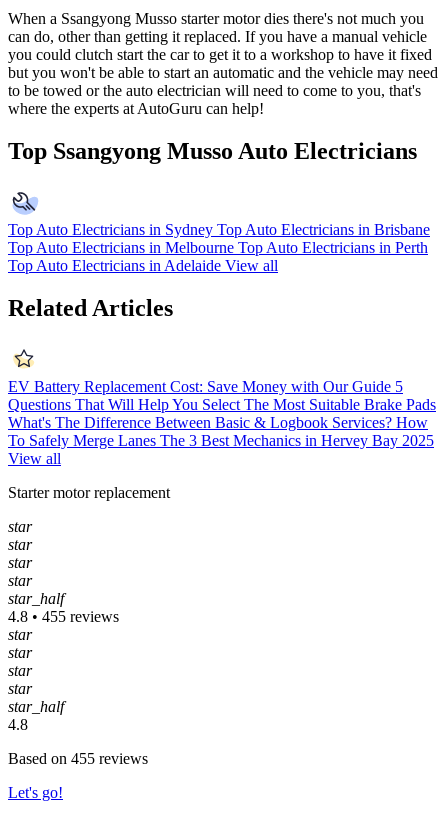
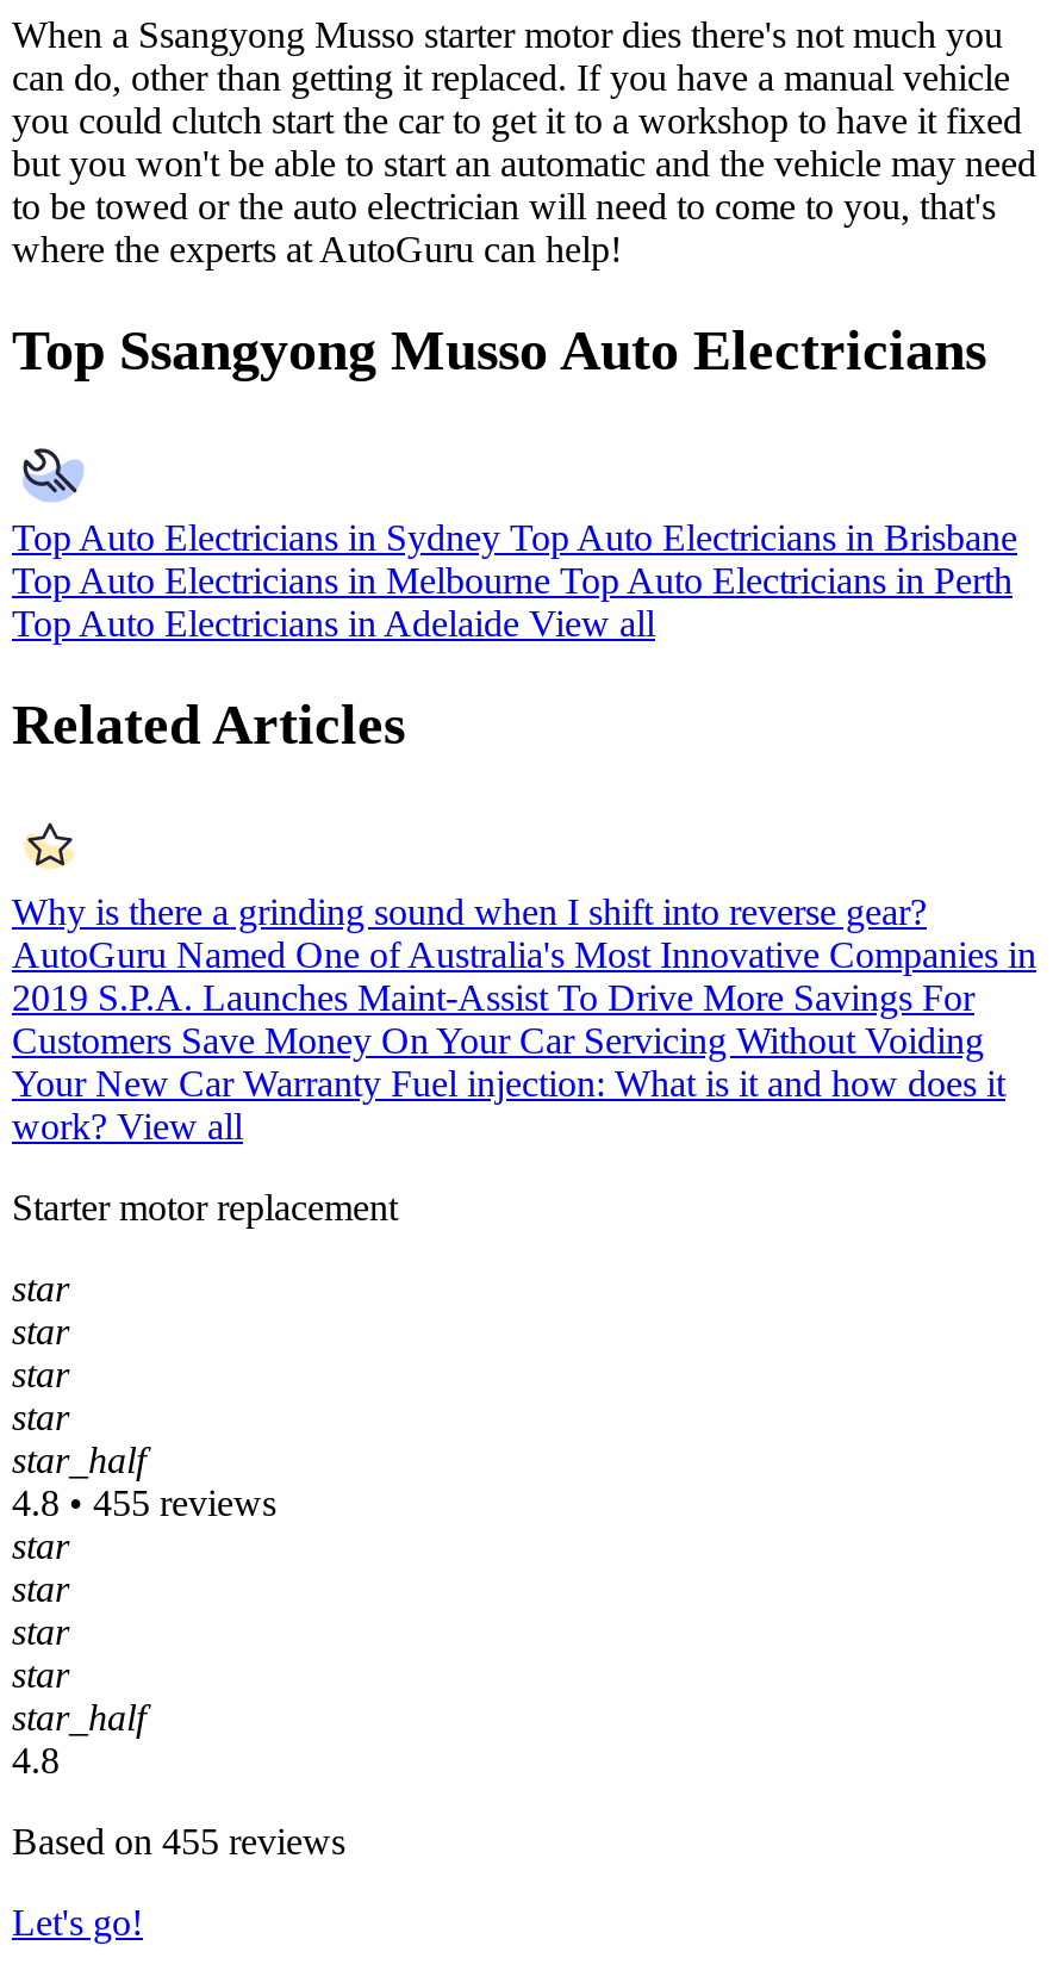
[8,378,436,467] EV Battery Replacement Cost: Save Money with Our Guide 5 | Questions That Will Help You Select The Most Suitable Brake Pads | What's The Difference Between Basic & Logbook Services? How | To Safely Merge Lanes The 3 Best Mechanics in Hervey Bay 2025 | View all -> [12,891,1036,1146] Why is there a grinding sound when I shift into reverse gear? | AutoGuru Named One of Australia's Most Innovative Companies in | 2019 S.P.A. Launches Maint-Assist To Drive More Savings For | Customers Save Money On Your Car Servicing Without Voiding | Your New Car Warranty Fuel injection: What is it and how does it | work? View all

